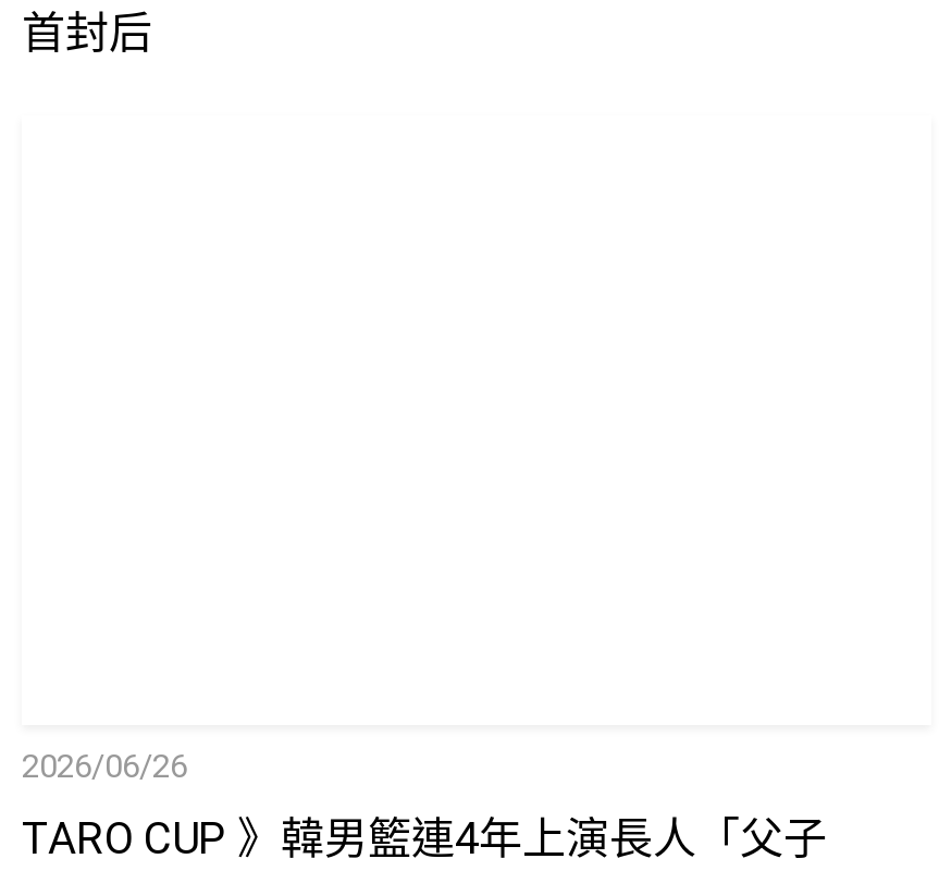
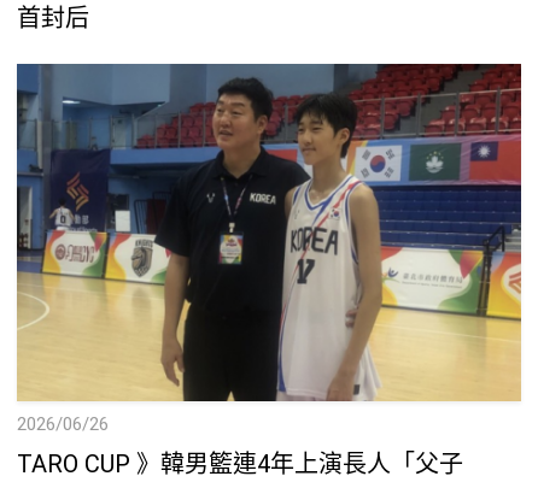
none -> [16,63,522,402] [image]

